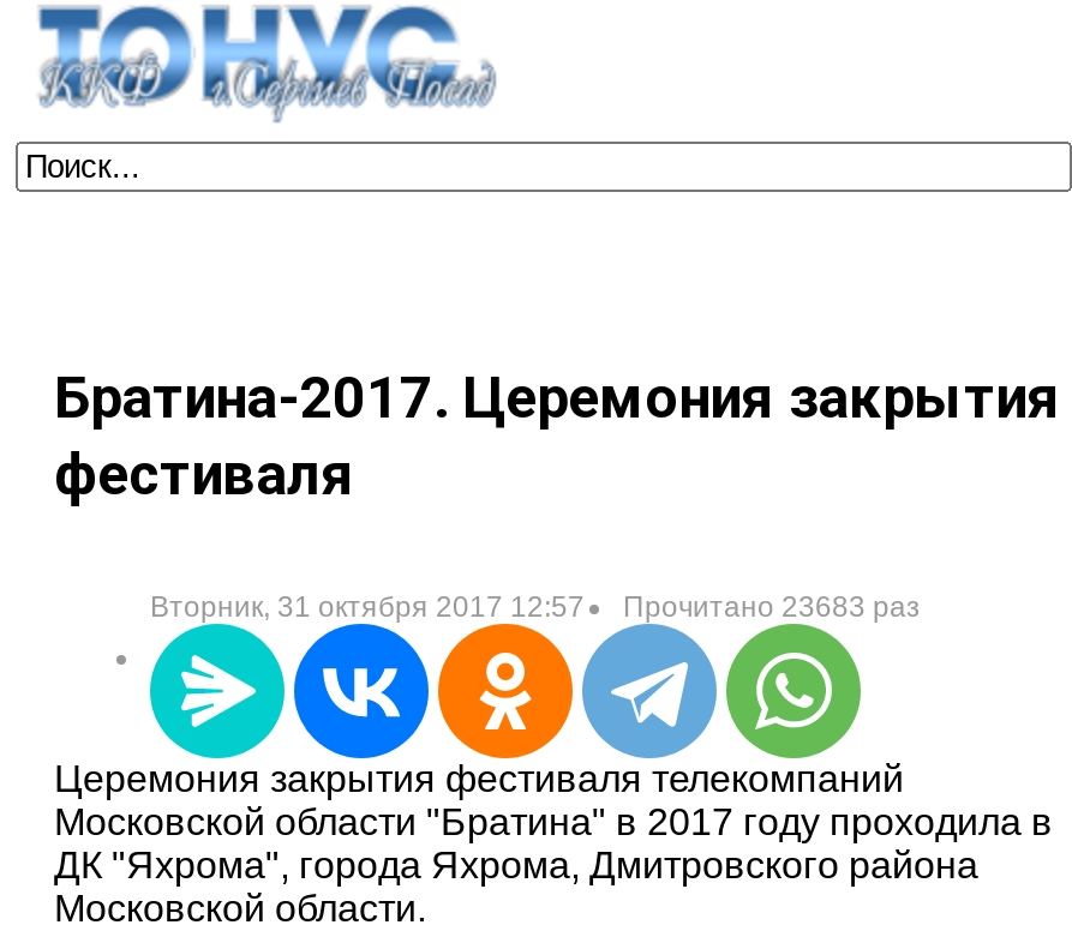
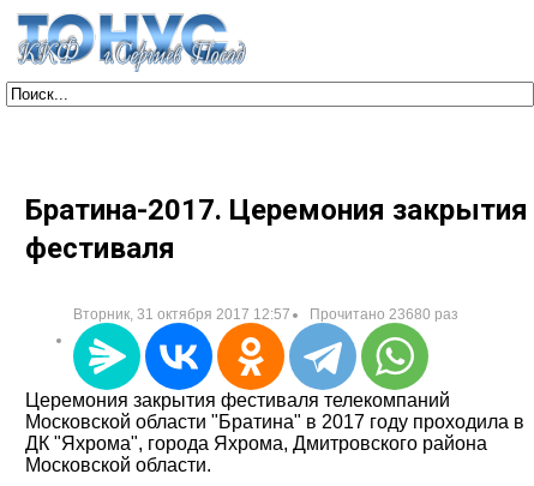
[623,590,921,623] Прочитано 23683 раз -> [310,306,458,323] Прочитано 23680 раз

